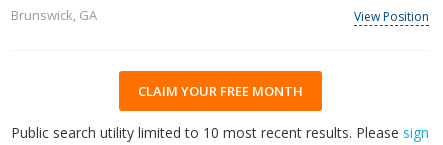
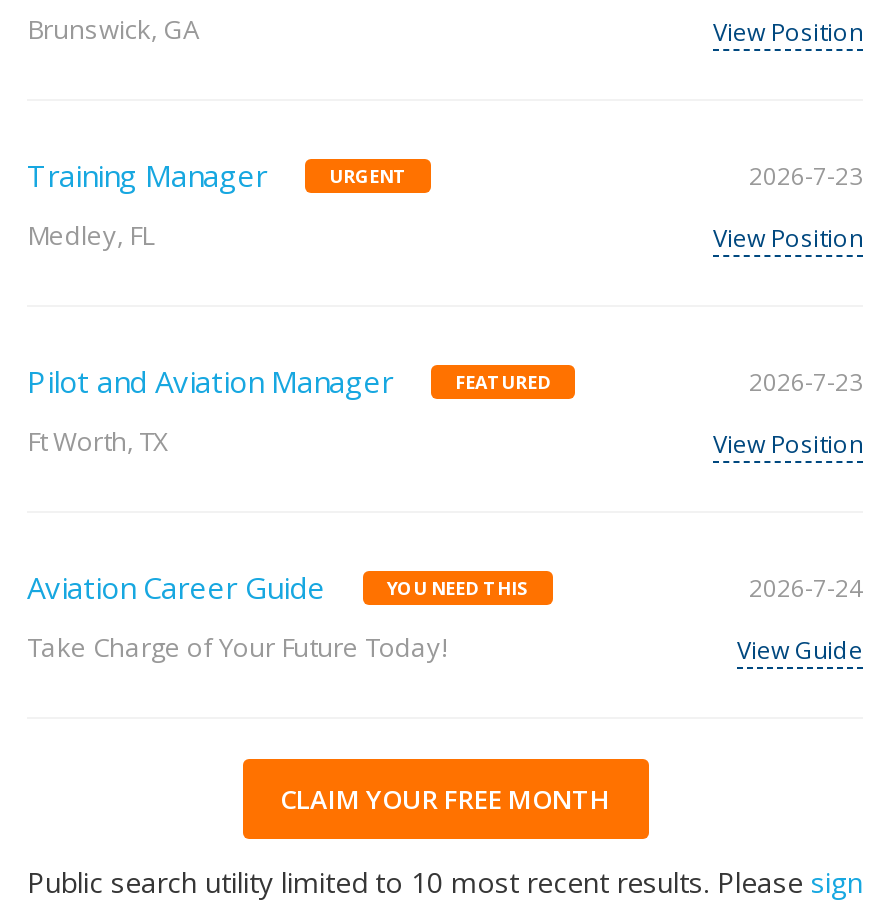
none -> [27,155,407,253] Training Manager | URGENT | Medley, FL
none -> [27,361,551,459] Pilot and Aviation Manager | FEATURED | Ft Worth, TX
none -> [27,567,529,665] Aviation Career Guide | YOU NEED THIS | Take Charge of Your Future Today!
none -> [713,159,863,255] 2026-7-23 | View Position
none -> [713,365,863,461] 2026-7-23 | View Position
none -> [737,571,863,667] 2026-7-24 | View Guide

